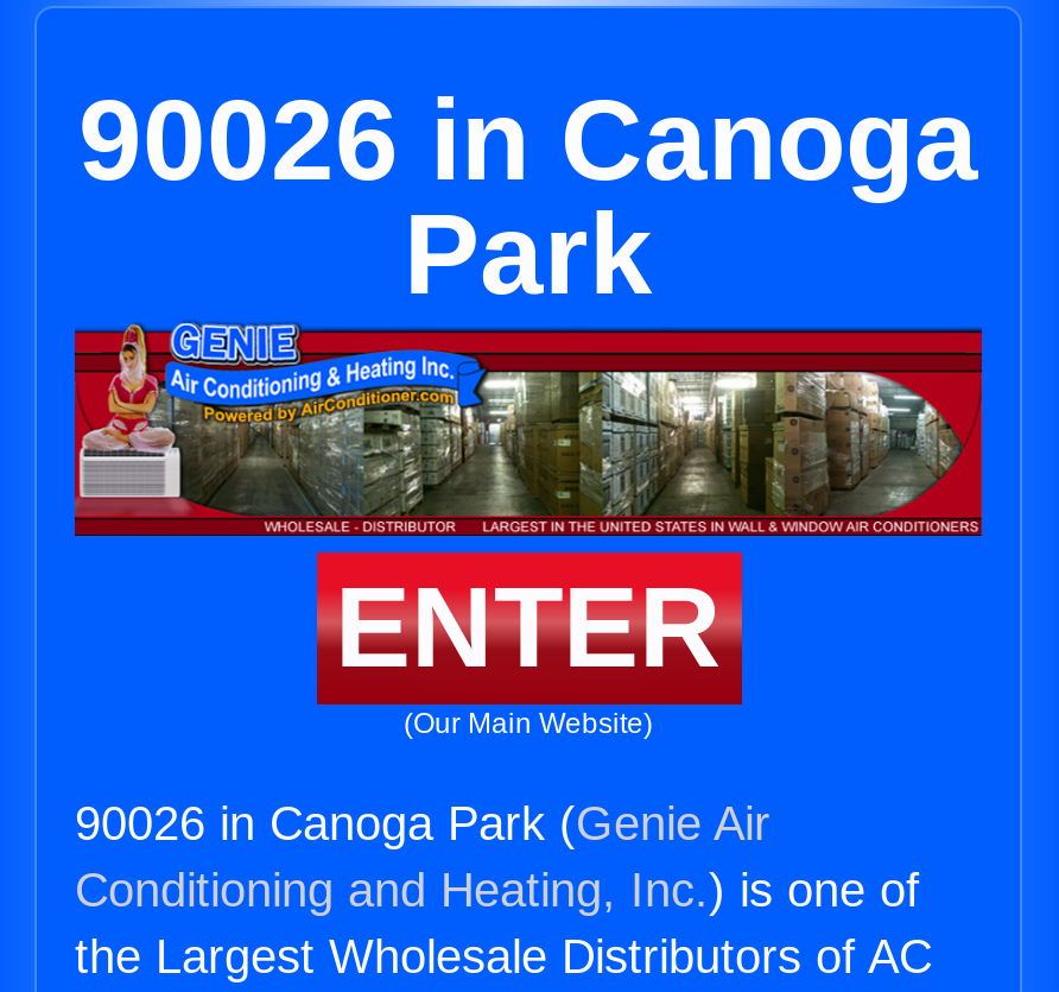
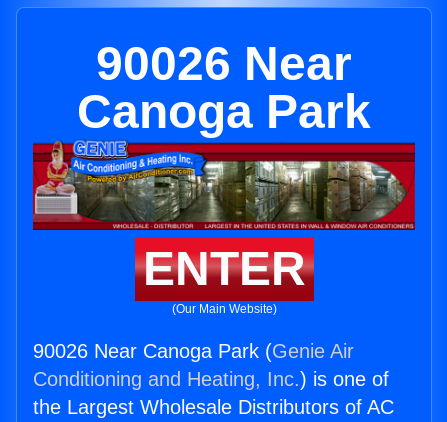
[78,77,978,317] 90026 in Canoga | Park -> [77,37,371,138] 90026 Near | Canoga Park
[75,797,771,850] 90026 in Canoga Park (Genie Air -> [33,340,354,362] 90026 Near Canoga Park (Genie Air

